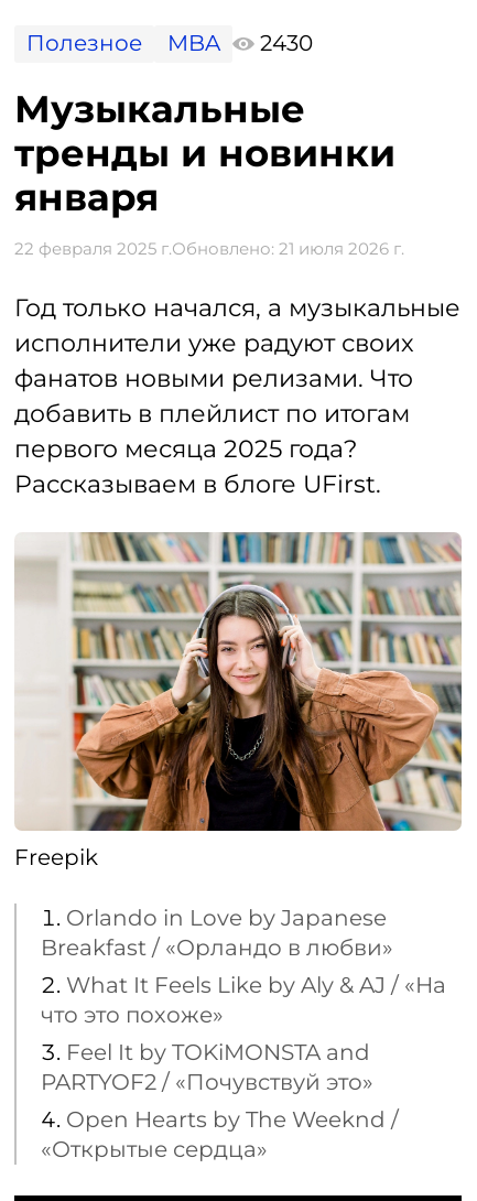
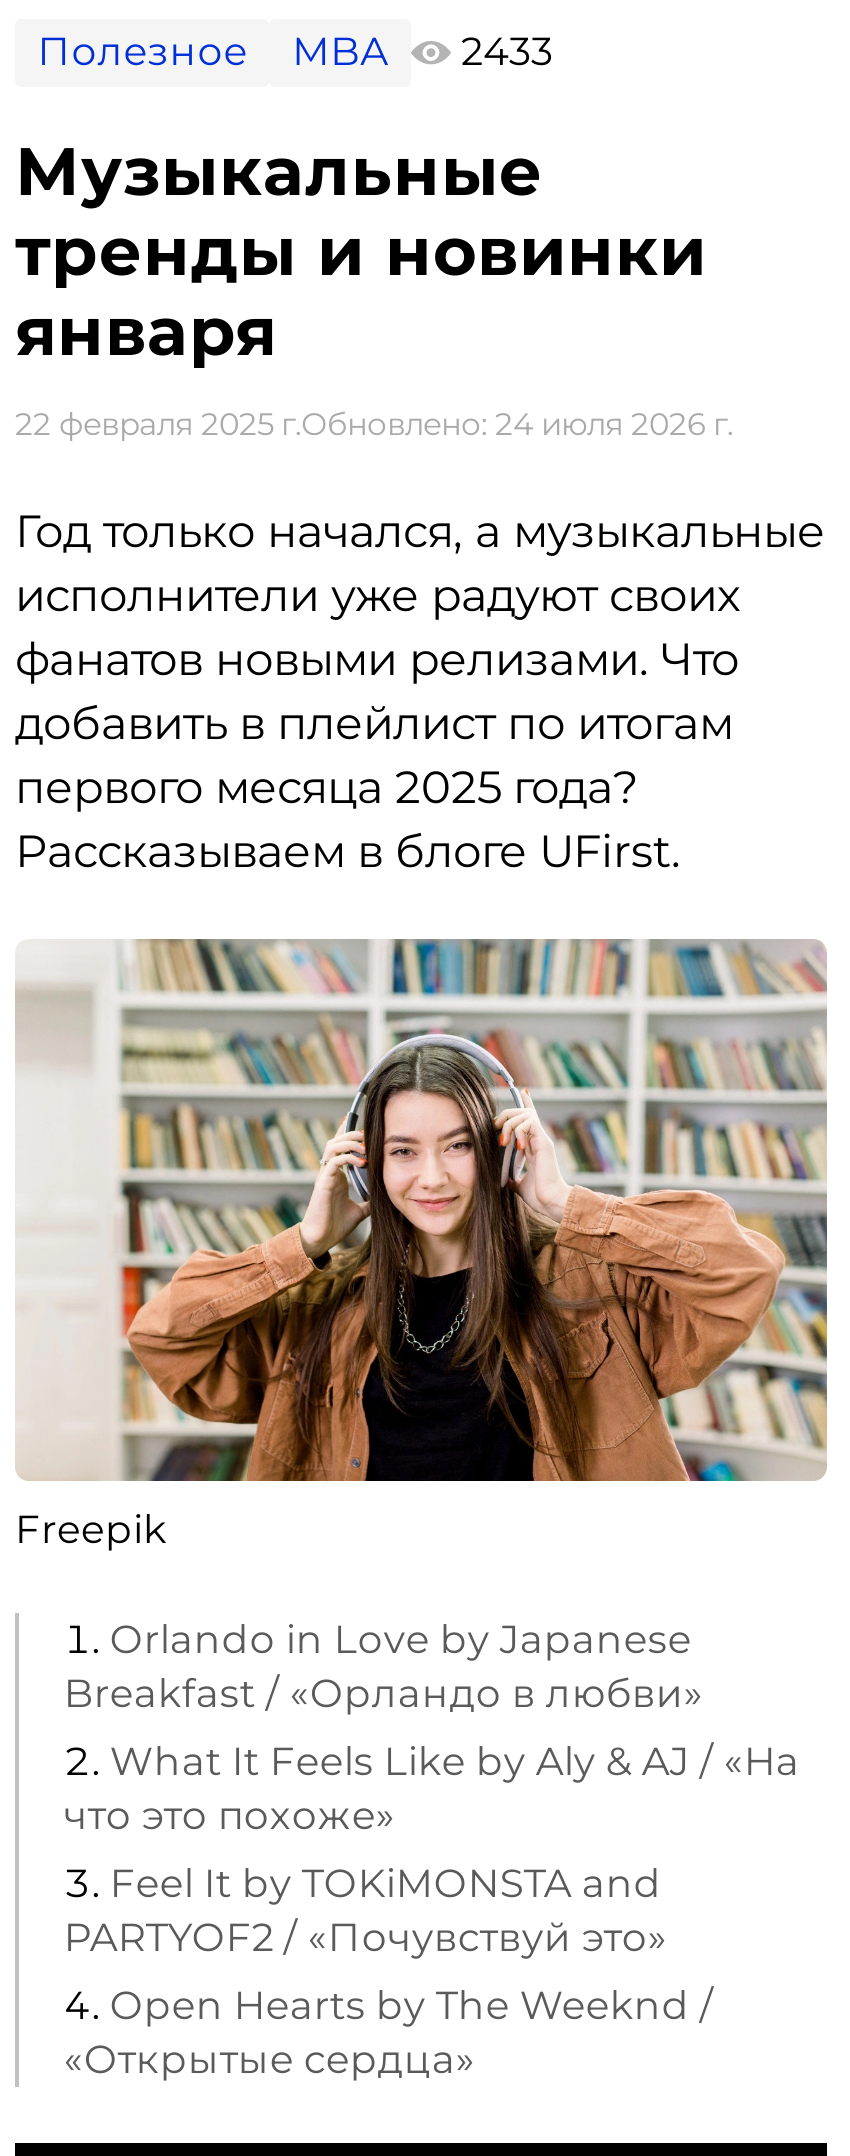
[27,30,313,56] Полезное MBA 2430 -> [37,27,553,75] Полезное MBA 2433
[14,238,404,259] 22 февраля 2025 г.Обновлено: 21 июля 2026 г. -> [15,406,733,444] 22 февраля 2025 г.Обновлено: 24 июля 2026 г.

